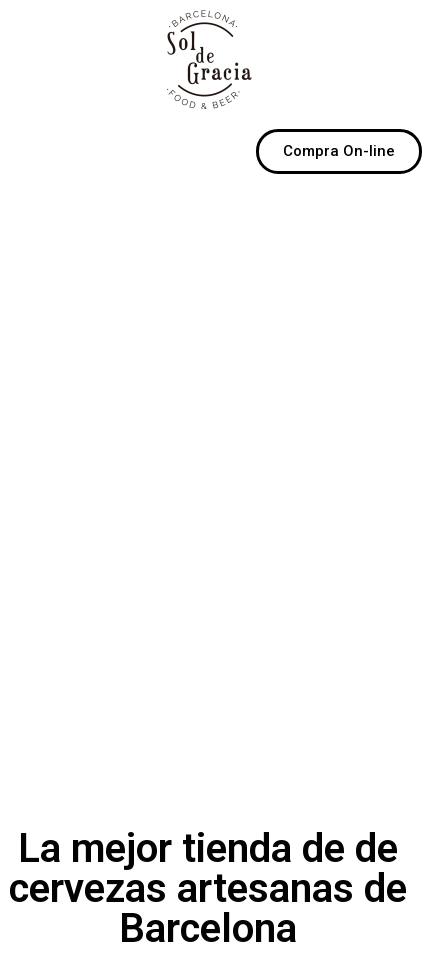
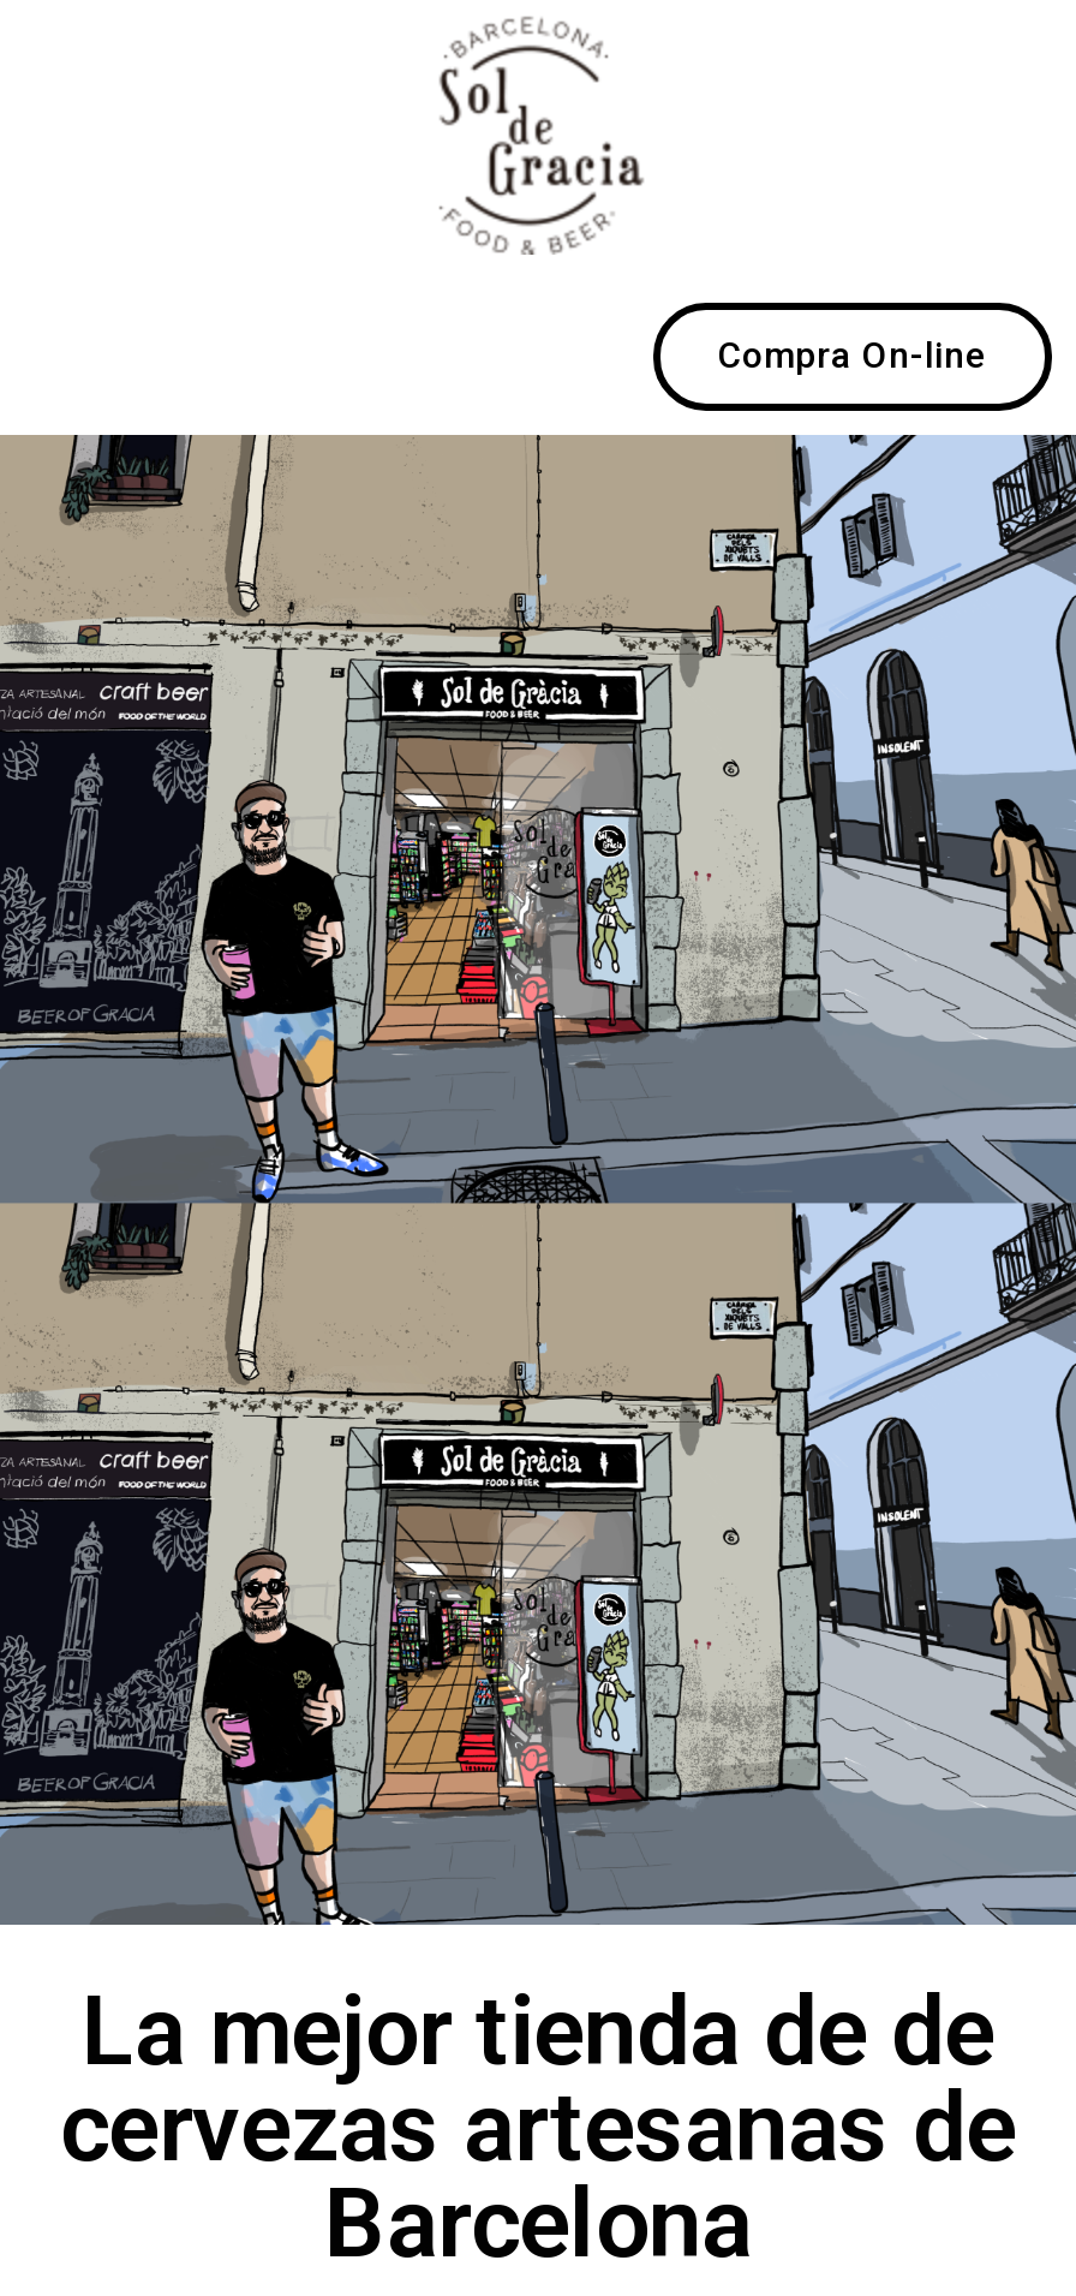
none -> [7,433,1069,1927] [image]

